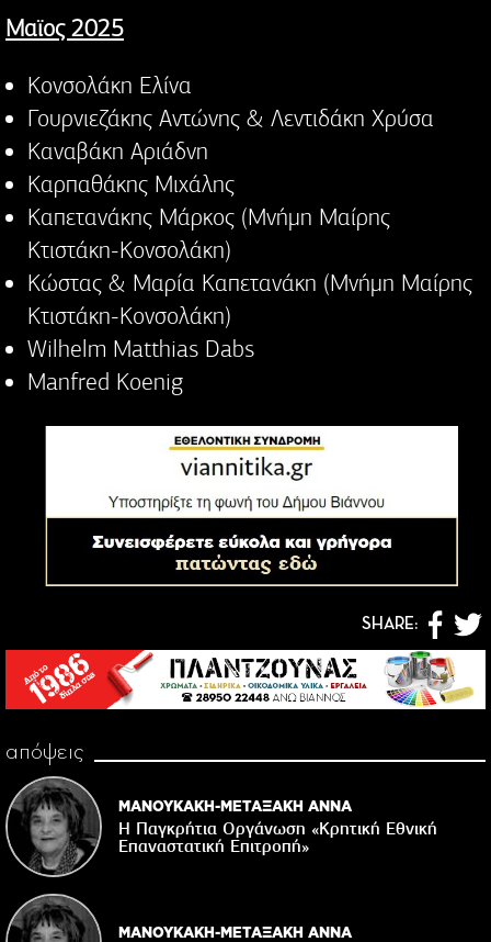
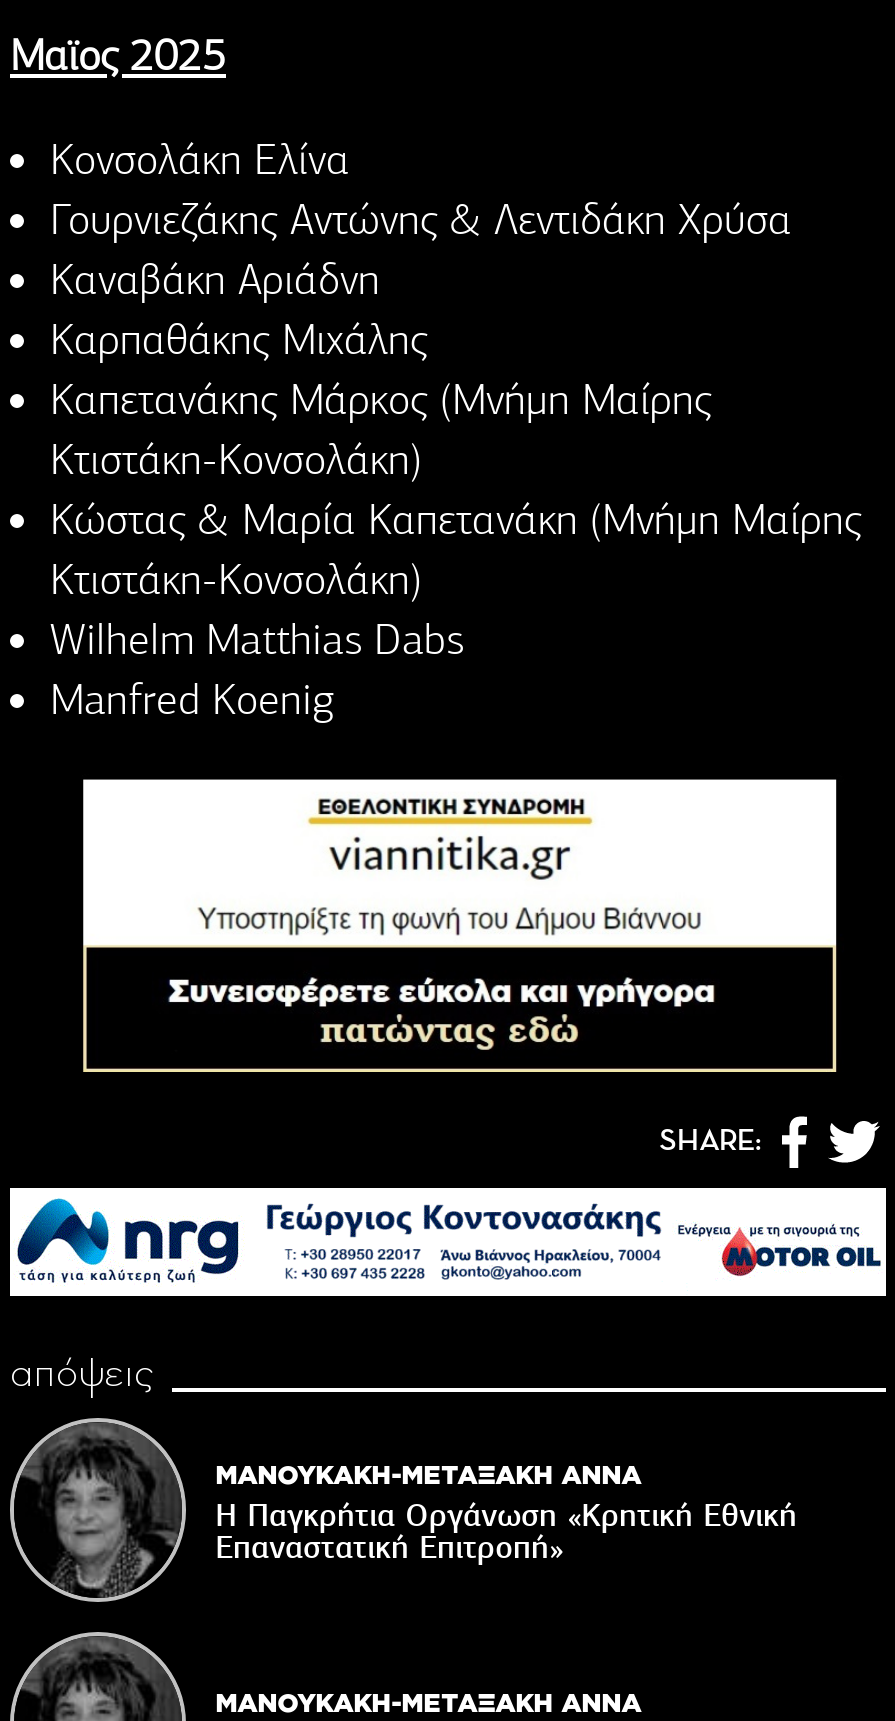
[4,649,483,710] [image] -> [8,1186,882,1300] [image]

